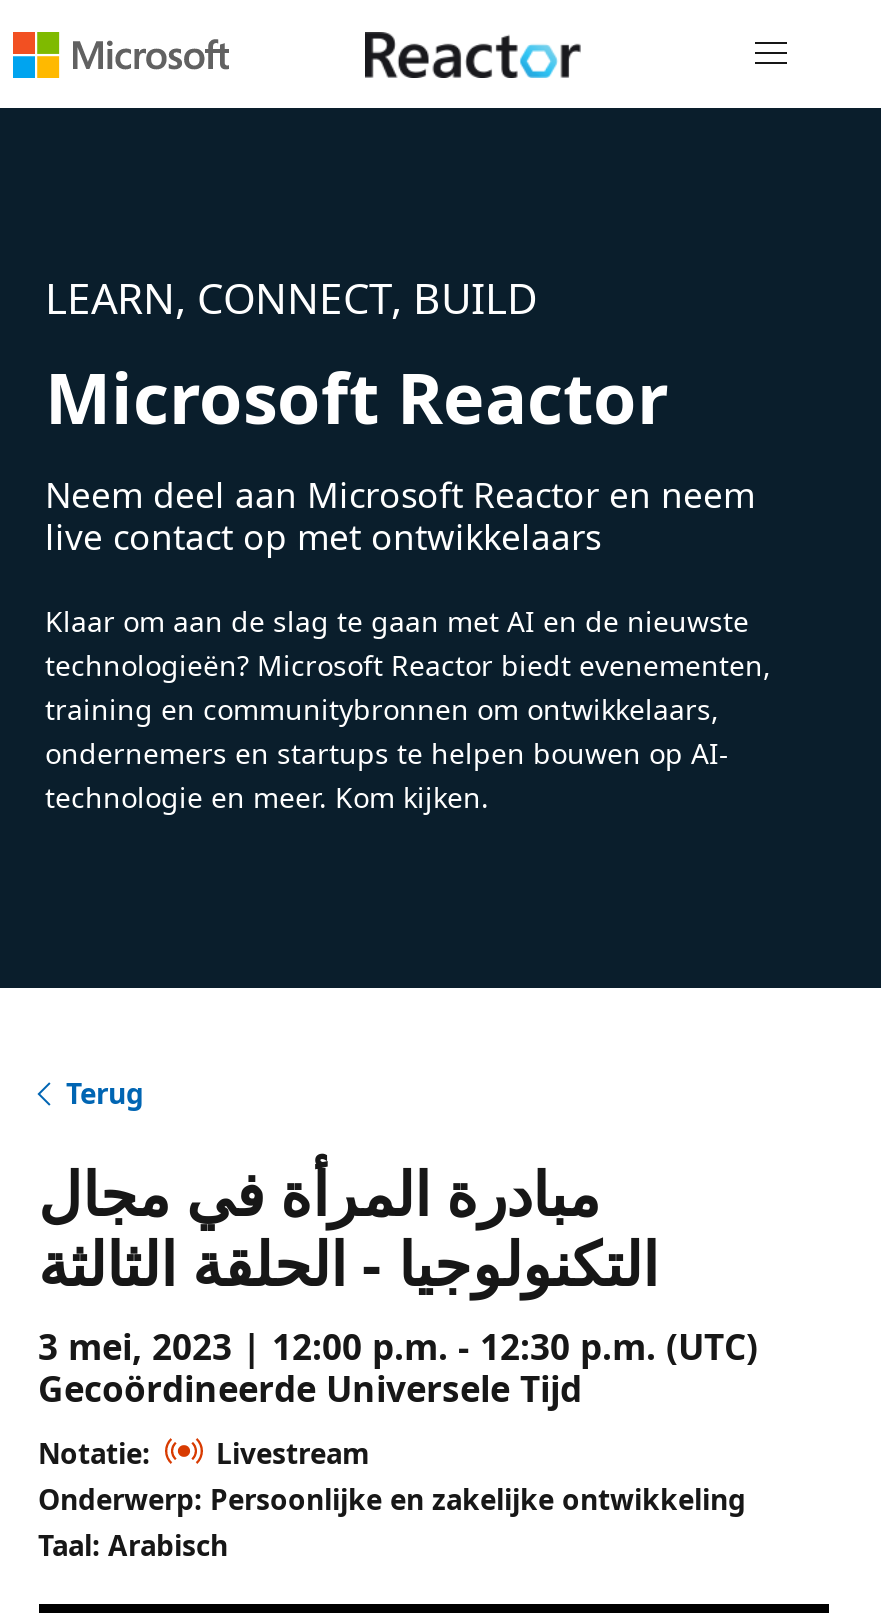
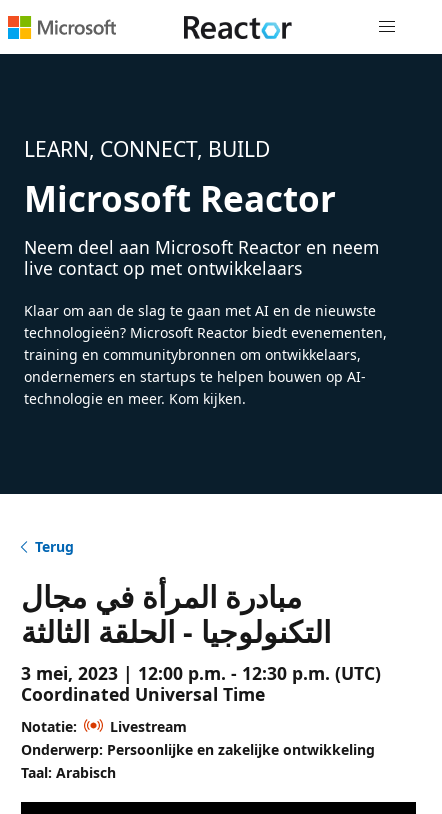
[38,1364,582,1412] Gecoördineerde Universele Tijd -> [20,682,264,706] Coordinated Universal Time

